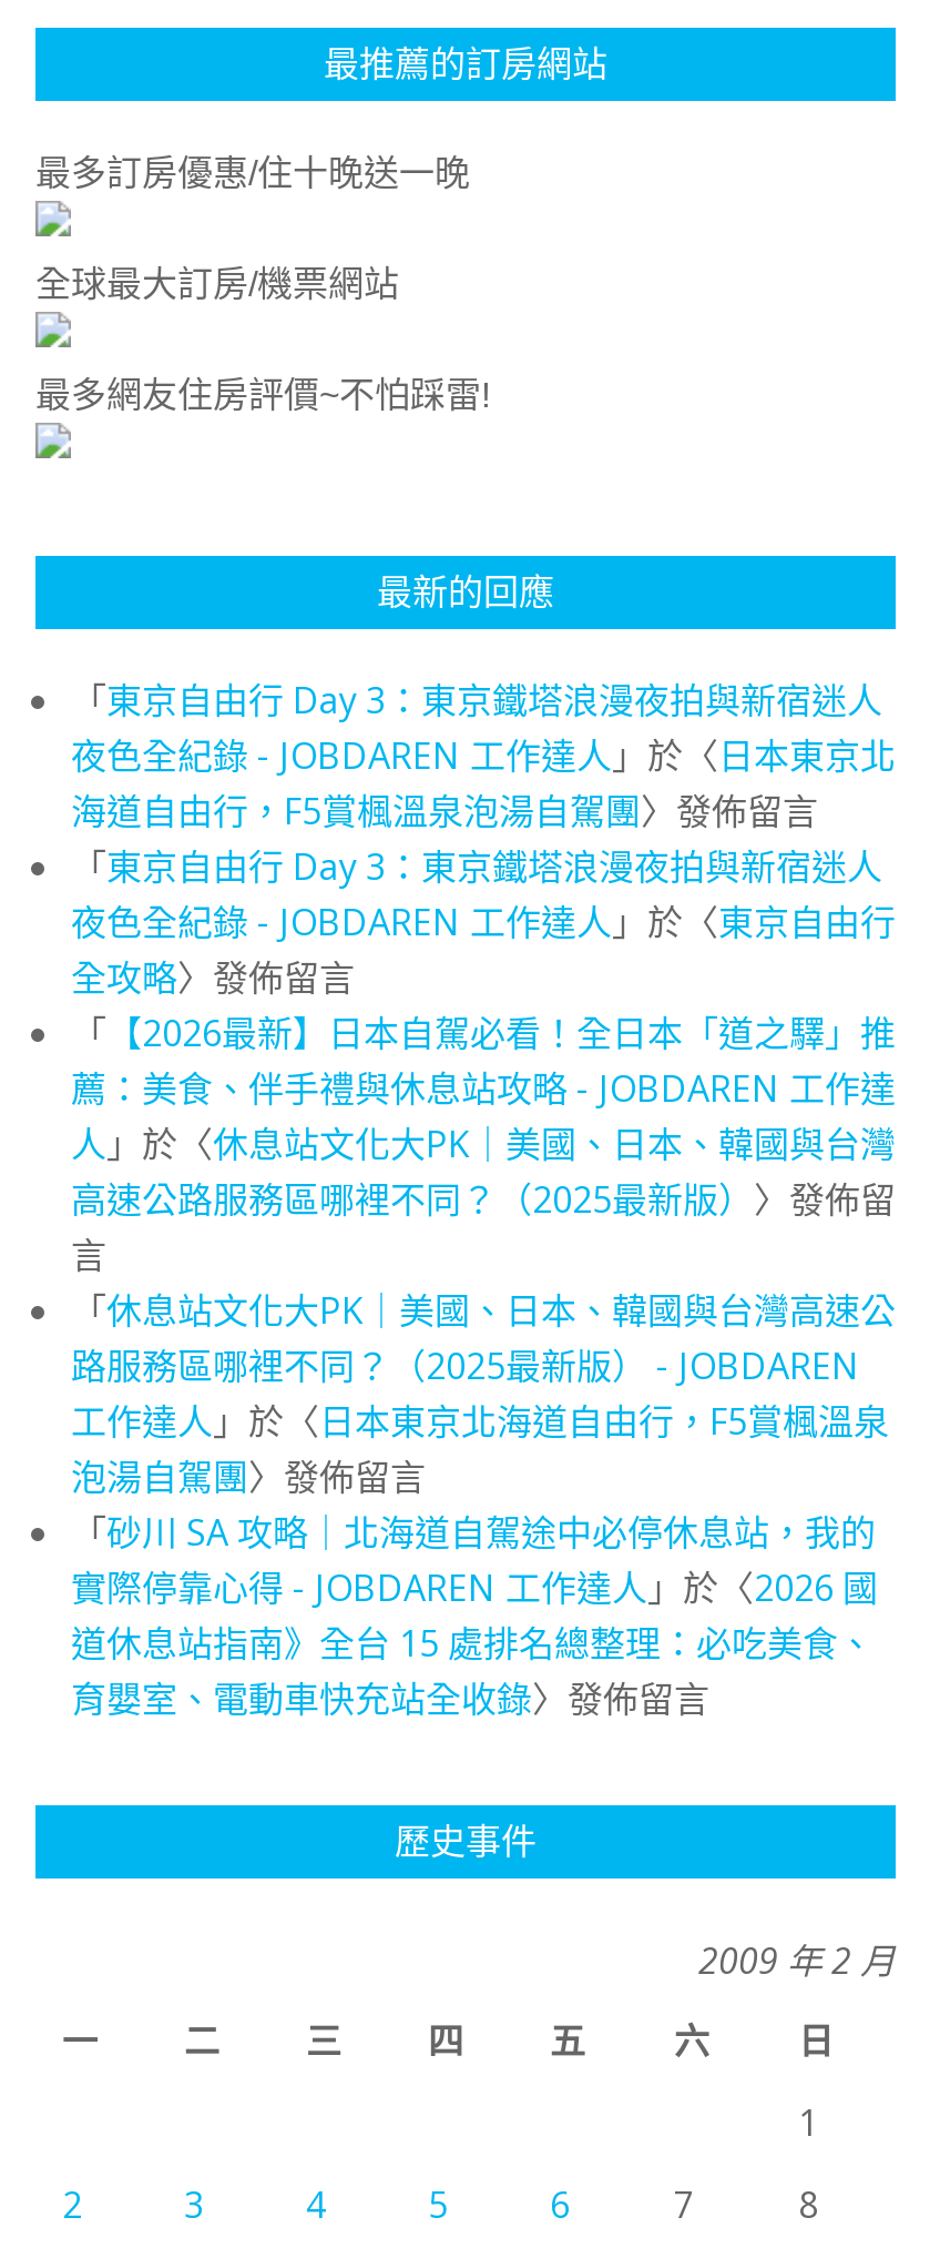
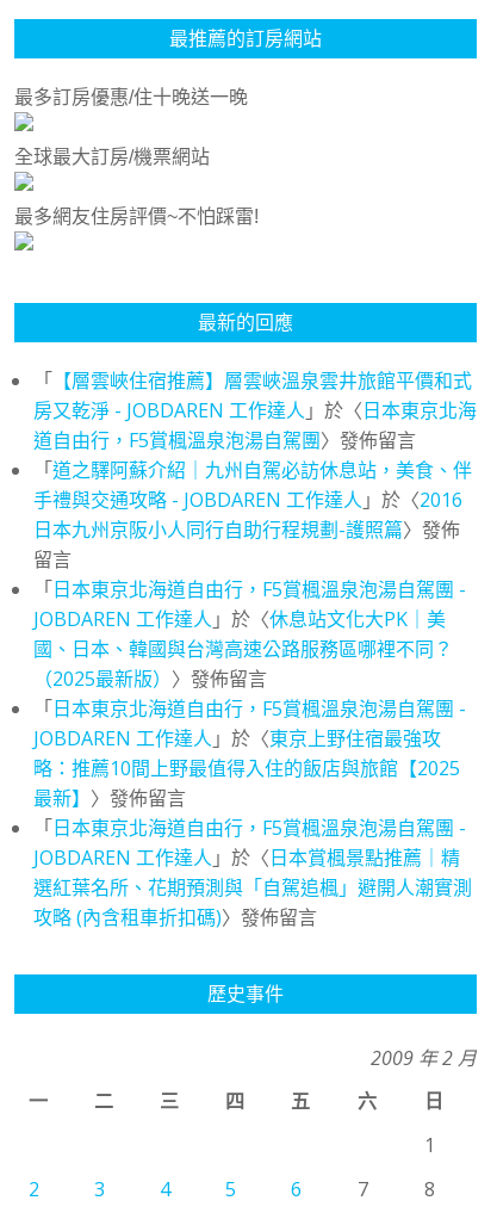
[71,676,896,1723] 「東京自由行 Day 3：東京鐵塔浪漫夜拍與新宿迷人 | 夜色全紀錄 - JOBDAREN 工作達人」於〈日本東京北 | 海道自由行，F5賞楓溫泉泡湯自駕團〉發佈留言 | 「東京自由行 Day 3：東京鐵塔浪漫夜拍與新宿迷人 | 夜色全紀錄 - JOBDAREN 工作達人」於〈東京自由行 | 全攻略〉發佈留言 | 「【2026最新】日本自駕必看！全日本「道之驛」推 | 薦：美食、伴手禮與休息站攻略 - JOBDAREN 工作達 | 人」於〈休息站文化大PK｜美國、日本、韓國與台灣 | 高速公路服務區哪裡不同？（2025最新版）〉發佈留 | 言 | 「休息站文化大PK｜美國、日本、韓國與台灣高速公 | 路服務區哪裡不同？（2025最新版） - JOBDAREN | 工作達人」於〈日本東京北海道自由行，F5賞楓溫泉 | 泡湯自駕團〉發佈留言 | 「砂川 SA 攻略｜北海道自駕途中必停休息站，我的 | 實際停靠心得 - JOBDAREN 工作達人」於〈2026 國 | 道休息站指南》全台 15 處排名總整理：必吃美食、 | 育嬰室、電動車快充站全收錄〉發佈留言 -> [33,367,477,930] 「【層雲峽住宿推薦】層雲峽溫泉雲井旅館平價和式 | 房又乾淨 - JOBDAREN 工作達人」於〈日本東京北海 | 道自由行，F5賞楓溫泉泡湯自駕團〉發佈留言 | 「道之驛阿蘇介紹｜九州自駕必訪休息站，美食、伴 | 手禮與交通攻略 - JOBDAREN 工作達人」於〈2016 | 日本九州京阪小人同行自助行程規劃-護照篇〉發佈 | 留言 | 「日本東京北海道自由行，F5賞楓溫泉泡湯自駕團 - | JOBDAREN 工作達人」於〈休息站文化大PK｜美 | 國、日本、韓國與台灣高速公路服務區哪裡不同？ | （2025最新版）〉發佈留言 | 「日本東京北海道自由行，F5賞楓溫泉泡湯自駕團 - | JOBDAREN 工作達人」於〈東京上野住宿最強攻 | 略：推薦10間上野最值得入住的飯店與旅館【2025 | 最新】〉發佈留言 | 「日本東京北海道自由行，F5賞楓溫泉泡湯自駕團 - | JOBDAREN 工作達人」於〈日本賞楓景點推薦｜精 | 選紅葉名所、花期預測與「自駕追楓」避開人潮實測 | 攻略 (內含租車折扣碼)〉發佈留言

